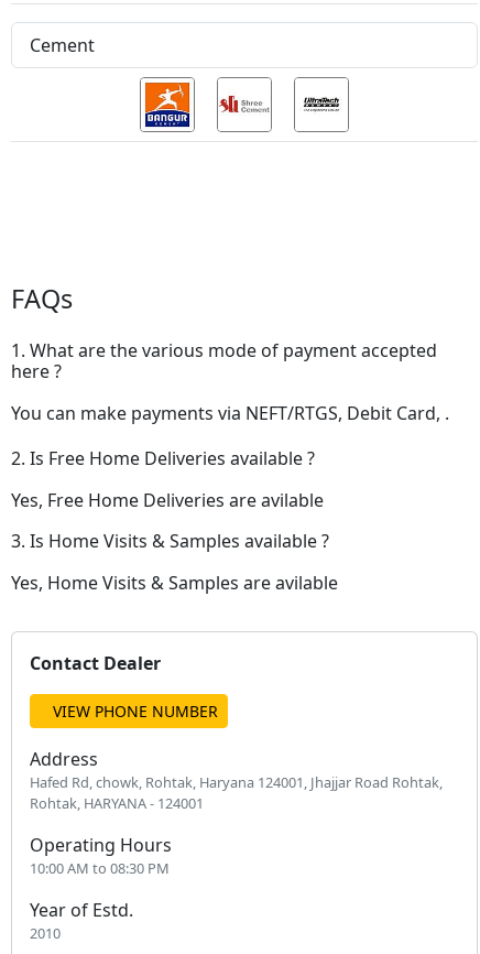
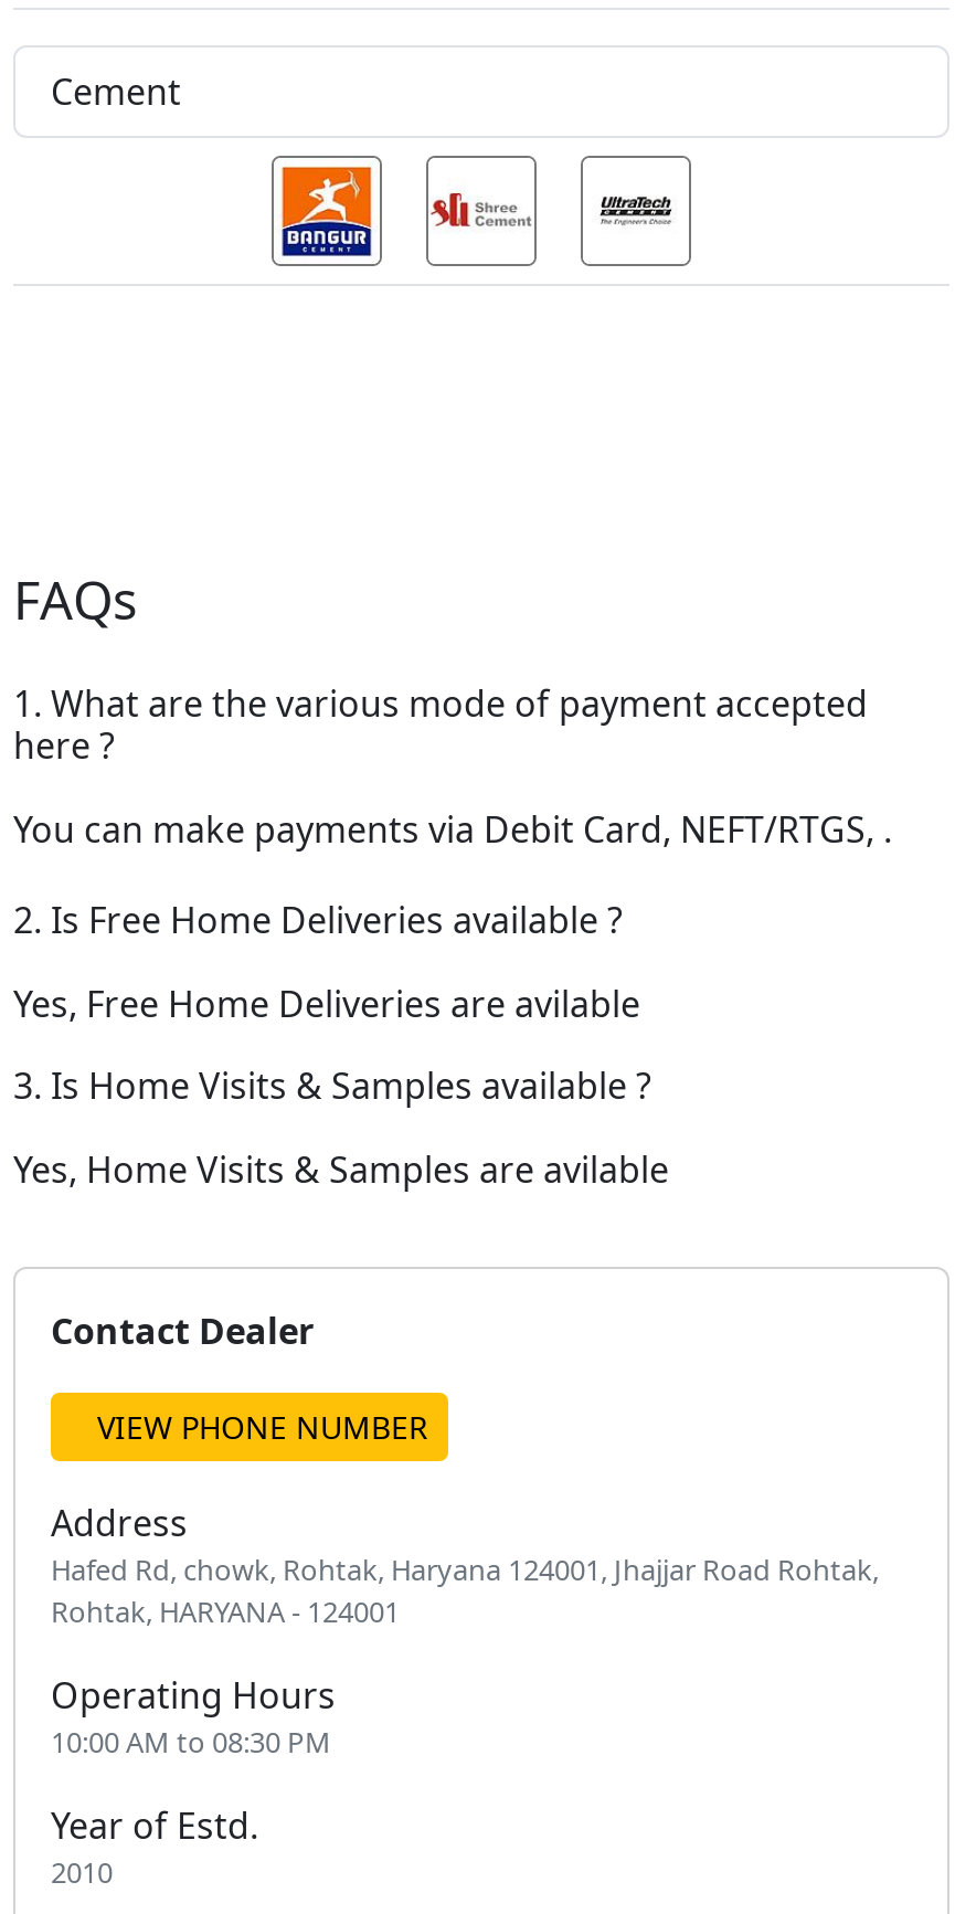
[11,401,449,425] You can make payments via NEFT/RTGS, Debit Card, . -> [13,805,892,854] You can make payments via Debit Card, NEFT/RTGS, .

